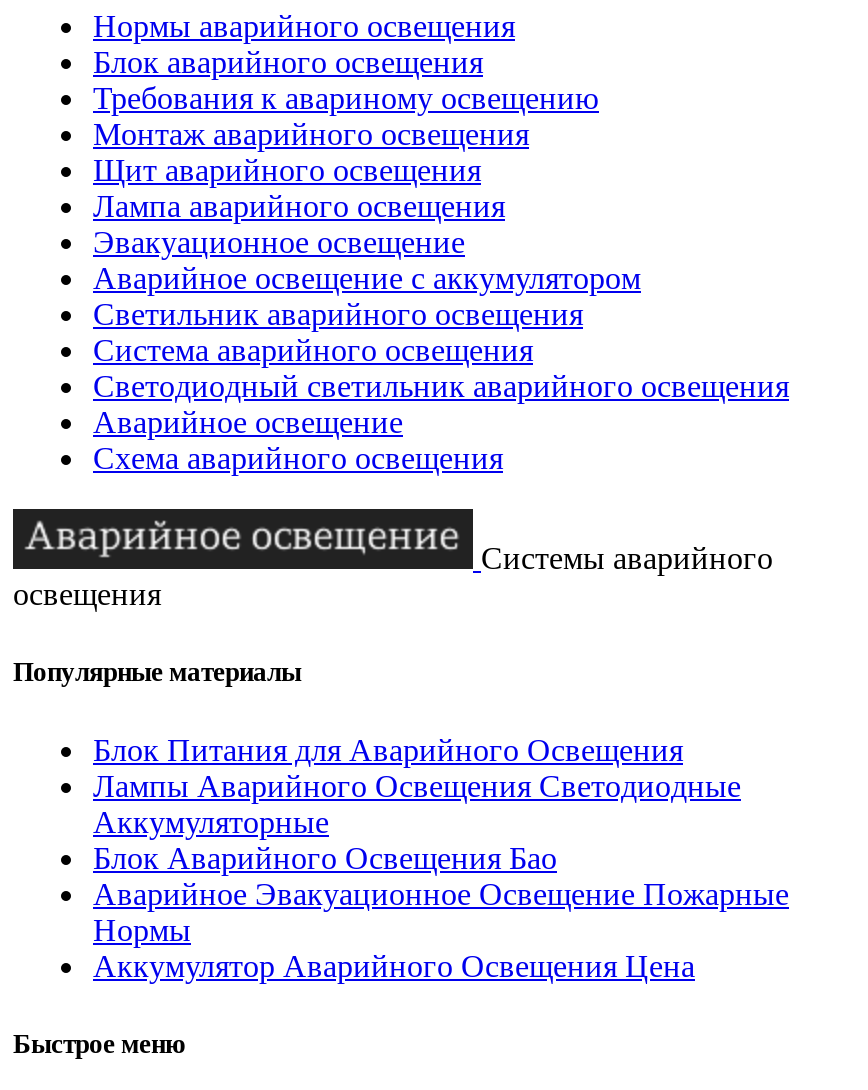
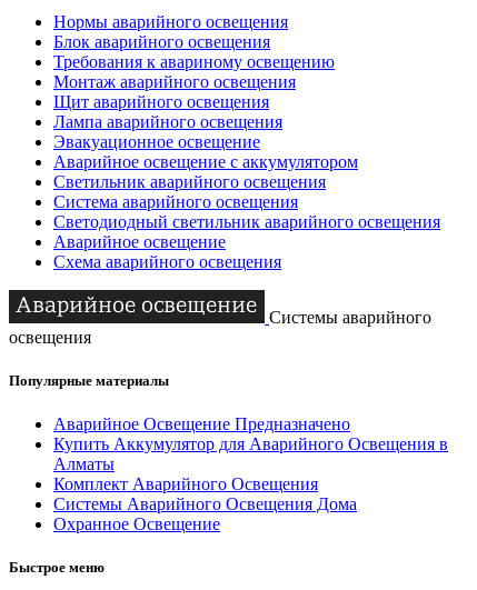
[93,733,789,983] Блок Питания для Аварийного Освещения | Лампы Аварийного Освещения Светодиодные | Аккумуляторные | Блок Аварийного Освещения Бао | Аварийное Эвакуационное Освещение Пожарные | Нормы | Аккумулятор Аварийного Освещения Цена -> [53,415,448,534] Аварийное Освещение Предназначено | Купить Аккумулятор для Аварийного Освещения в | Алматы | Комплект Аварийного Освещения | Системы Аварийного Освещения Дома | Охранное Освещение

